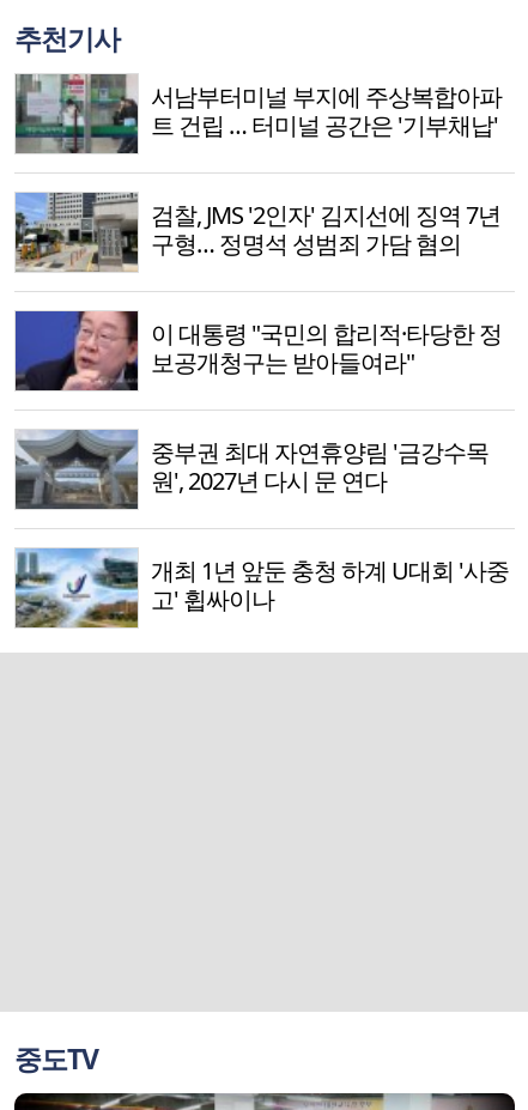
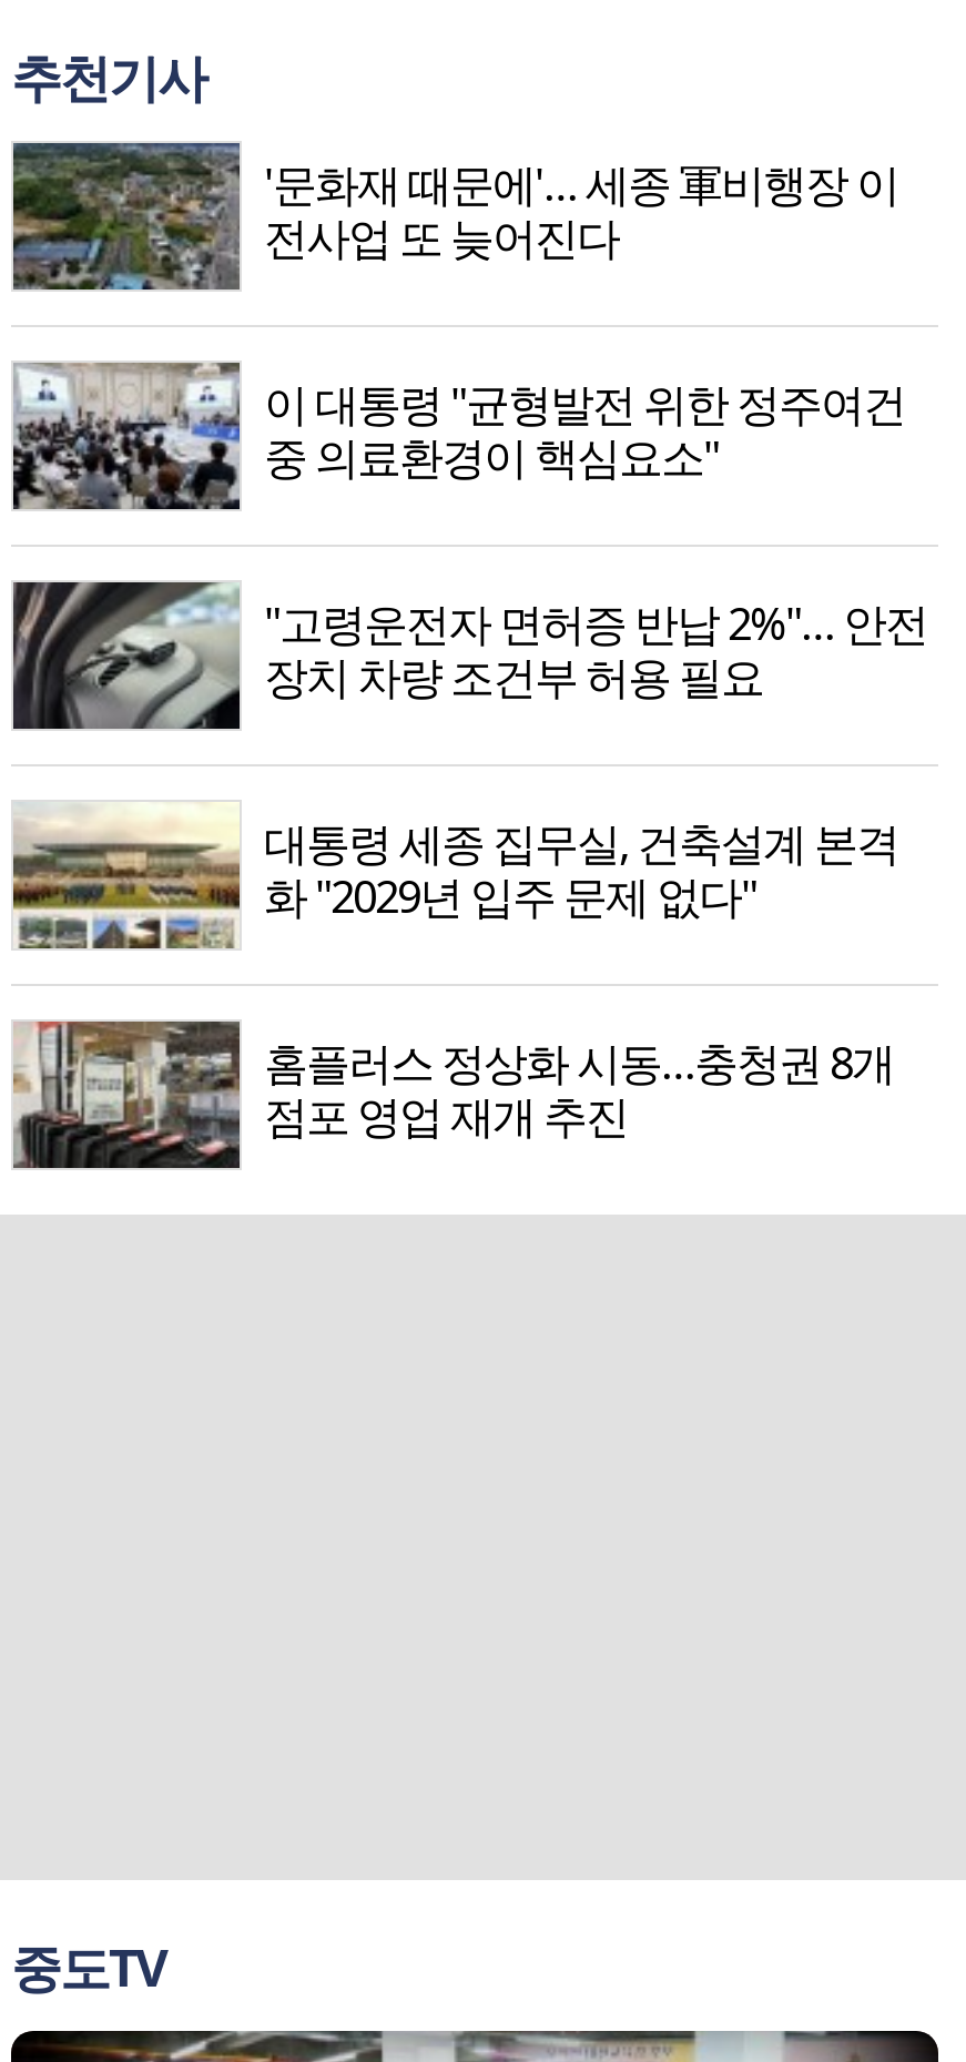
[16,73,502,154] [image] | 서남부터미널 부지에 주상복합아파 | 트 건립 … 터미널 공간은 '기부채납' -> [13,141,898,292] [image] | '문화재 때문에'… 세종 軍비행장 이 | 전사업 또 늦어진다
[16,192,500,273] [image] | 검찰, JMS '2인자' 김지선에 징역 7년 | 구형… 정명석 성범죄 가담 혐의 -> [11,360,905,511] [image] | 이 대통령 "균형발전 위한 정주여건 | 중 의료환경이 핵심요소"
[14,310,502,392] [image] | 이 대통령 "국민의 합리적·타당한 정 | 보공개청구는 받아들여라" -> [11,580,927,731] [image] | "고령운전자 면허증 반납 2%"… 안전 | 장치 차량 조건부 허용 필요
[14,429,488,509] [image] | 중부권 최대 자연휴양림 '금강수목 | 원', 2027년 다시 문 연다 -> [11,802,898,951] [image] | 대통령 세종 집무실, 건축설계 본격 | 화 "2029년 입주 문제 없다"
[14,547,509,629] [image] | 개최 1년 앞둔 충청 하계 U대회 '사중 | 고' 휩싸이나 -> [11,1019,894,1170] [image] | 홈플러스 정상화 시동…충청권 8개 | 점포 영업 재개 추진

